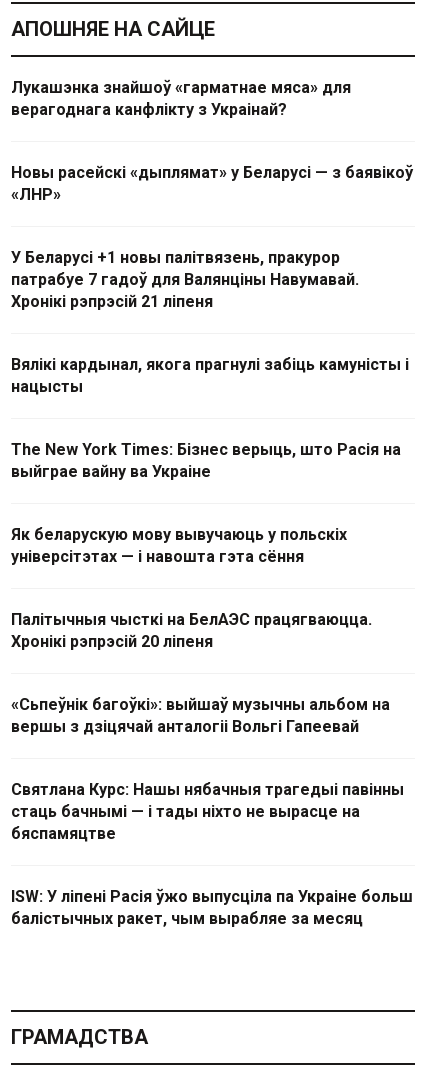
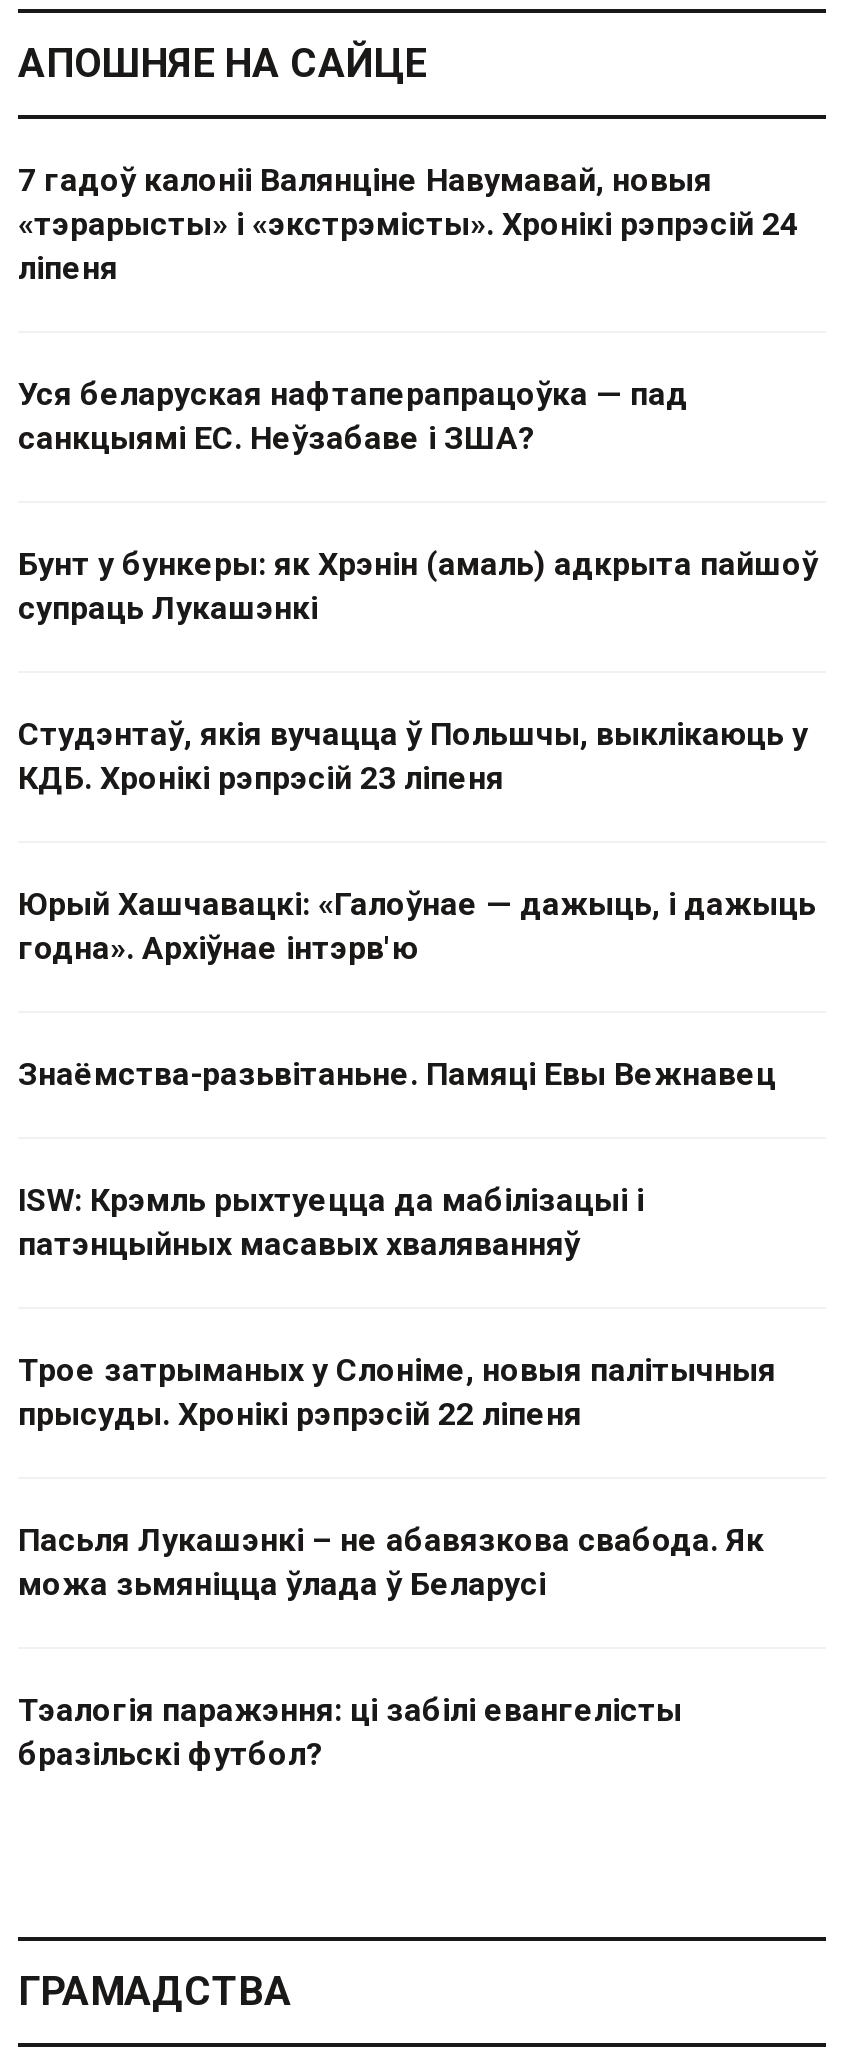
[11,78,351,119] Лукашэнка знайшоў «гарматнае мяса» для | верагоднага канфлікту з Украінай? -> [18,161,798,287] 7 гадоў калоніі Валянціне Навумавай, новыя | «тэрарысты» і «экстрэмісты». Хронікі рэпрэсій 24 | ліпеня
[11,163,413,204] Новы расейскі «дыплямат» у Беларусі — з баявікоў | «ЛНР» -> [18,375,688,457] Уся беларуская нафтаперапрацоўка — пад | санкцыямі ЕС. Неўзабаве і ЗША?
[11,248,359,311] У Беларусі +1 новы палітвязень, пракурор | патрабуе 7 гадоў для Валянціны Навумавай. | Хронікі рэпрэсій 21 ліпеня -> [18,545,818,627] Бунт у бункеры: як Хрэнін (амаль) адкрыта пайшоў | супраць Лукашэнкі
[11,355,409,396] Вялікі кардынал, якога прагнулі забіць камуністы і | нацысты -> [18,715,808,797] Студэнтаў, якія вучацца ў Польшчы, выклікаюць у | КДБ. Хронікі рэпрэсій 23 ліпеня
[11,440,401,481] The New York Times: Бізнес верыць, што Расія на | выйграе вайну ва Украіне -> [18,885,816,967] Юрый Хашчавацкі: «Галоўнае — дажыць, і дажыць | годна». Архіўнае інтэрв'ю
[11,525,347,566] Як беларускую мову вывучаюць у польскіх | універсітэтах — і навошта гэта сёння -> [18,1055,776,1093] Знаёмства-разьвітаньне. Памяці Евы Вежнавец
[11,610,372,651] Палітычныя чысткі на БелАЭС працягваюцца. | Хронікі рэпрэсій 20 ліпеня -> [18,1181,644,1263] ISW: Крэмль рыхтуецца да мабілізацыі і | патэнцыйных масавых хваляванняў
[11,695,390,736] «Сьпеўнік багоўкі»: выйшаў музычны альбом на | вершы з дзіцячай анталогіі Вольгі Гапеевай -> [18,1351,776,1433] Трое затрыманых у Слоніме, новыя палітычныя | прысуды. Хронікі рэпрэсій 22 ліпеня
[11,780,404,843] Святлана Курс: Нашы нябачныя трагедыі павінны | стаць бачнымі — і тады ніхто не вырасце на | бяспамяцтве -> [18,1521,764,1603] Пасьля Лукашэнкі – не абавязкова свабода. Як | можа зьмяніцца ўлада ў Беларусі
[11,887,413,928] ISW: У ліпені Расія ўжо выпусціла па Украіне больш | балістычных ракет, чым вырабляе за месяц -> [18,1691,682,1773] Тэалогія паражэння: ці забілі евангелісты | бразільскі футбол?

